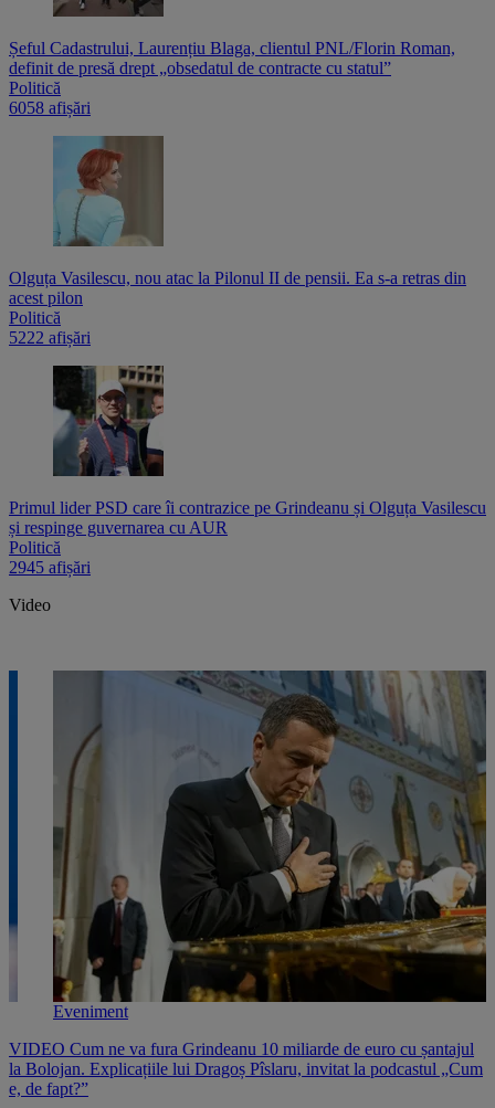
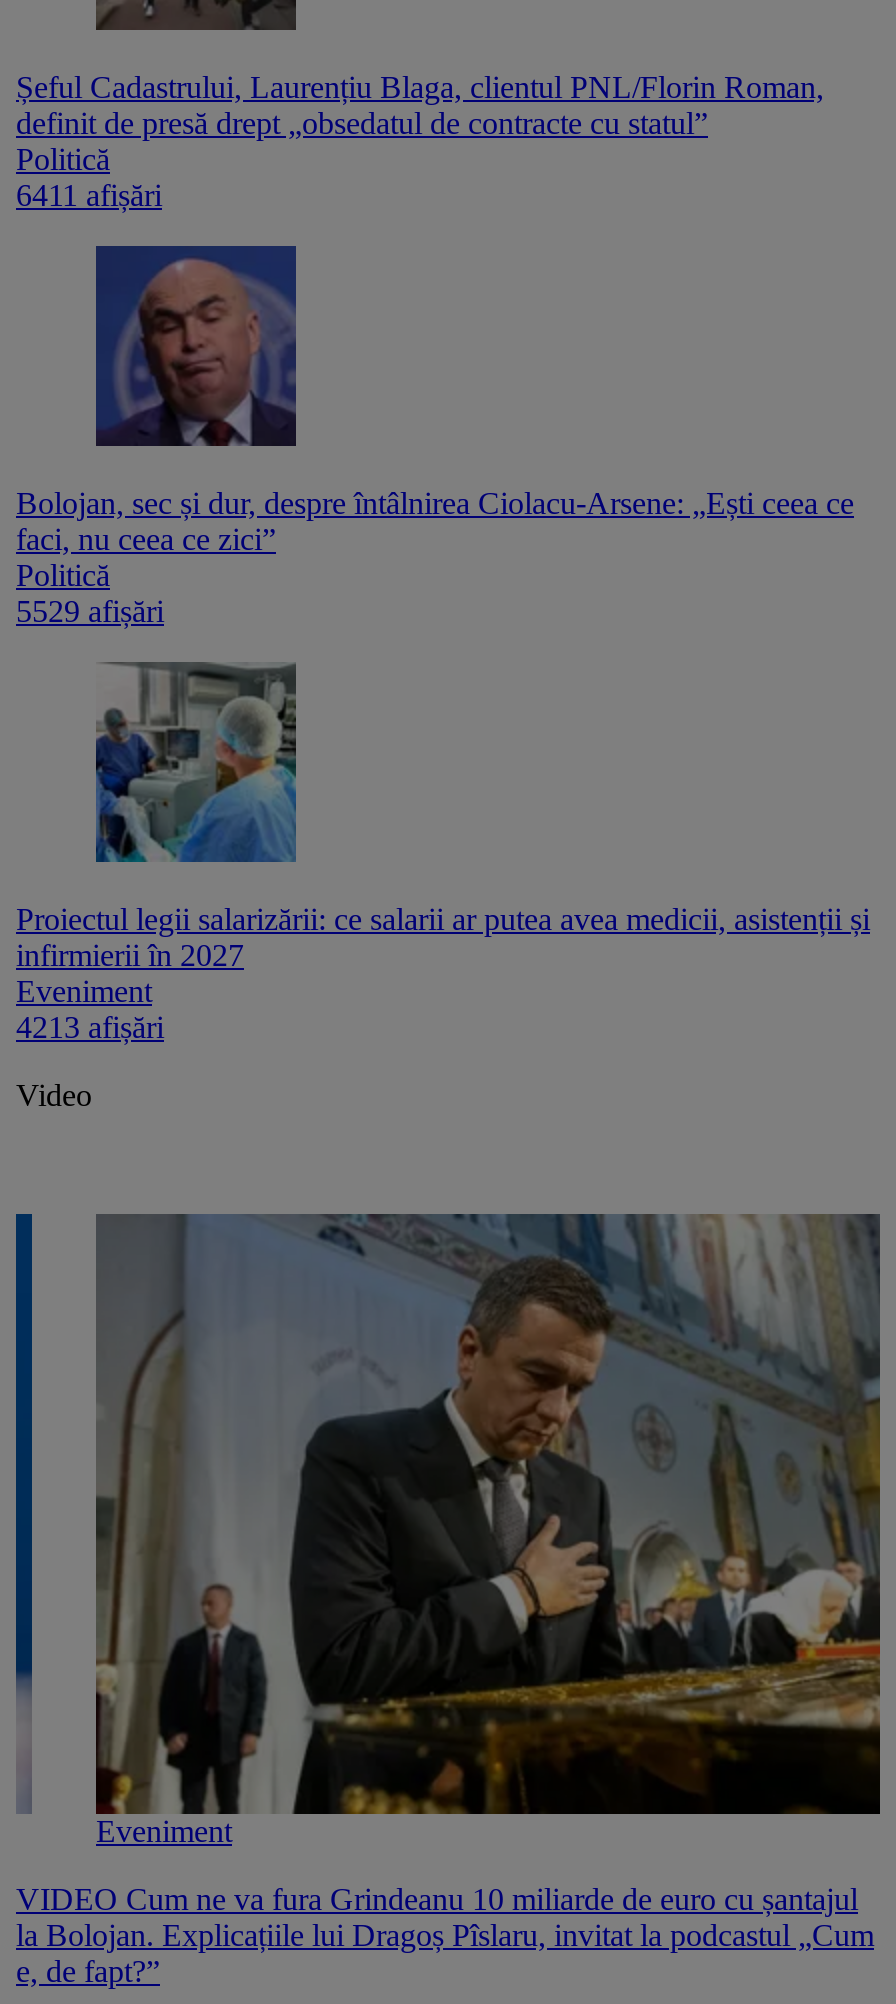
[9,98,91,117] 6058 afișări -> [16,177,162,211] 6411 afișări
[9,135,466,307] [image] | Olguța Vasilescu, nou atac la Pilonul II de pensii. Ea s-a retras din | acest pilon -> [16,244,854,555] [image] | Bolojan, sec și dur, despre întâlnirea Ciolacu-Arsene: „Ești ceea ce | faci, nu ceea ce zici”
[9,328,91,346] 5222 afișări -> [16,593,164,627] 5529 afișări
[9,365,486,576] [image] | Primul lider PSD care îi contrazice pe Grindeanu și Olguța Vasilescu | și respinge guvernarea cu AUR | Politică | 2945 afișări -> [16,660,870,1043] [image] | Proiectul legii salarizării: ce salarii ar putea avea medicii, asistenții și | infirmierii în 2027 | Eveniment | 4213 afișări

